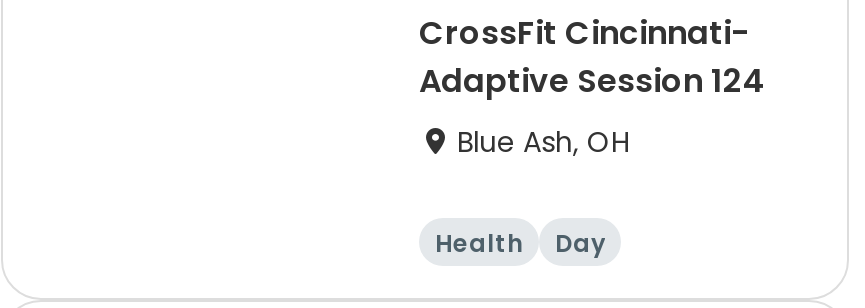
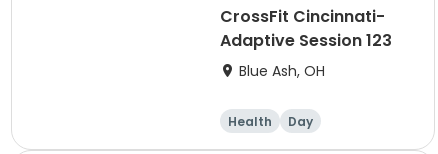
[419,58,765,104] Adaptive Session 124 -> [220,29,392,52] Adaptive Session 123

